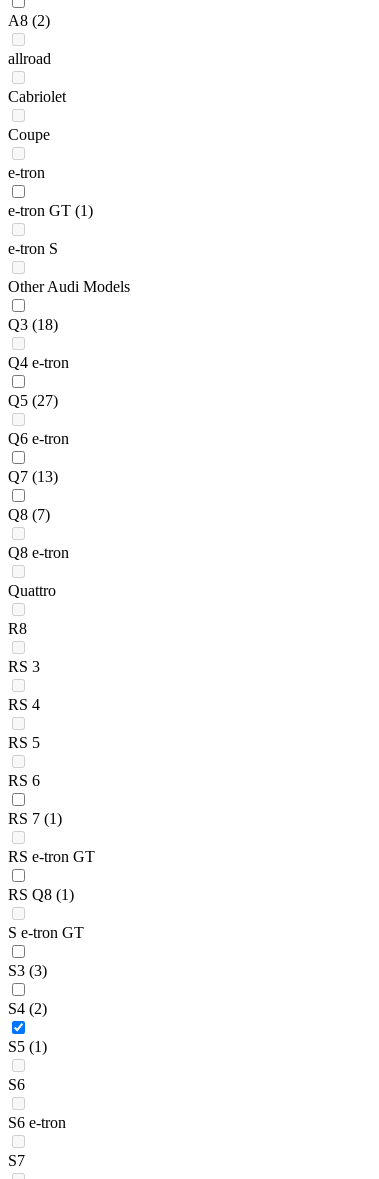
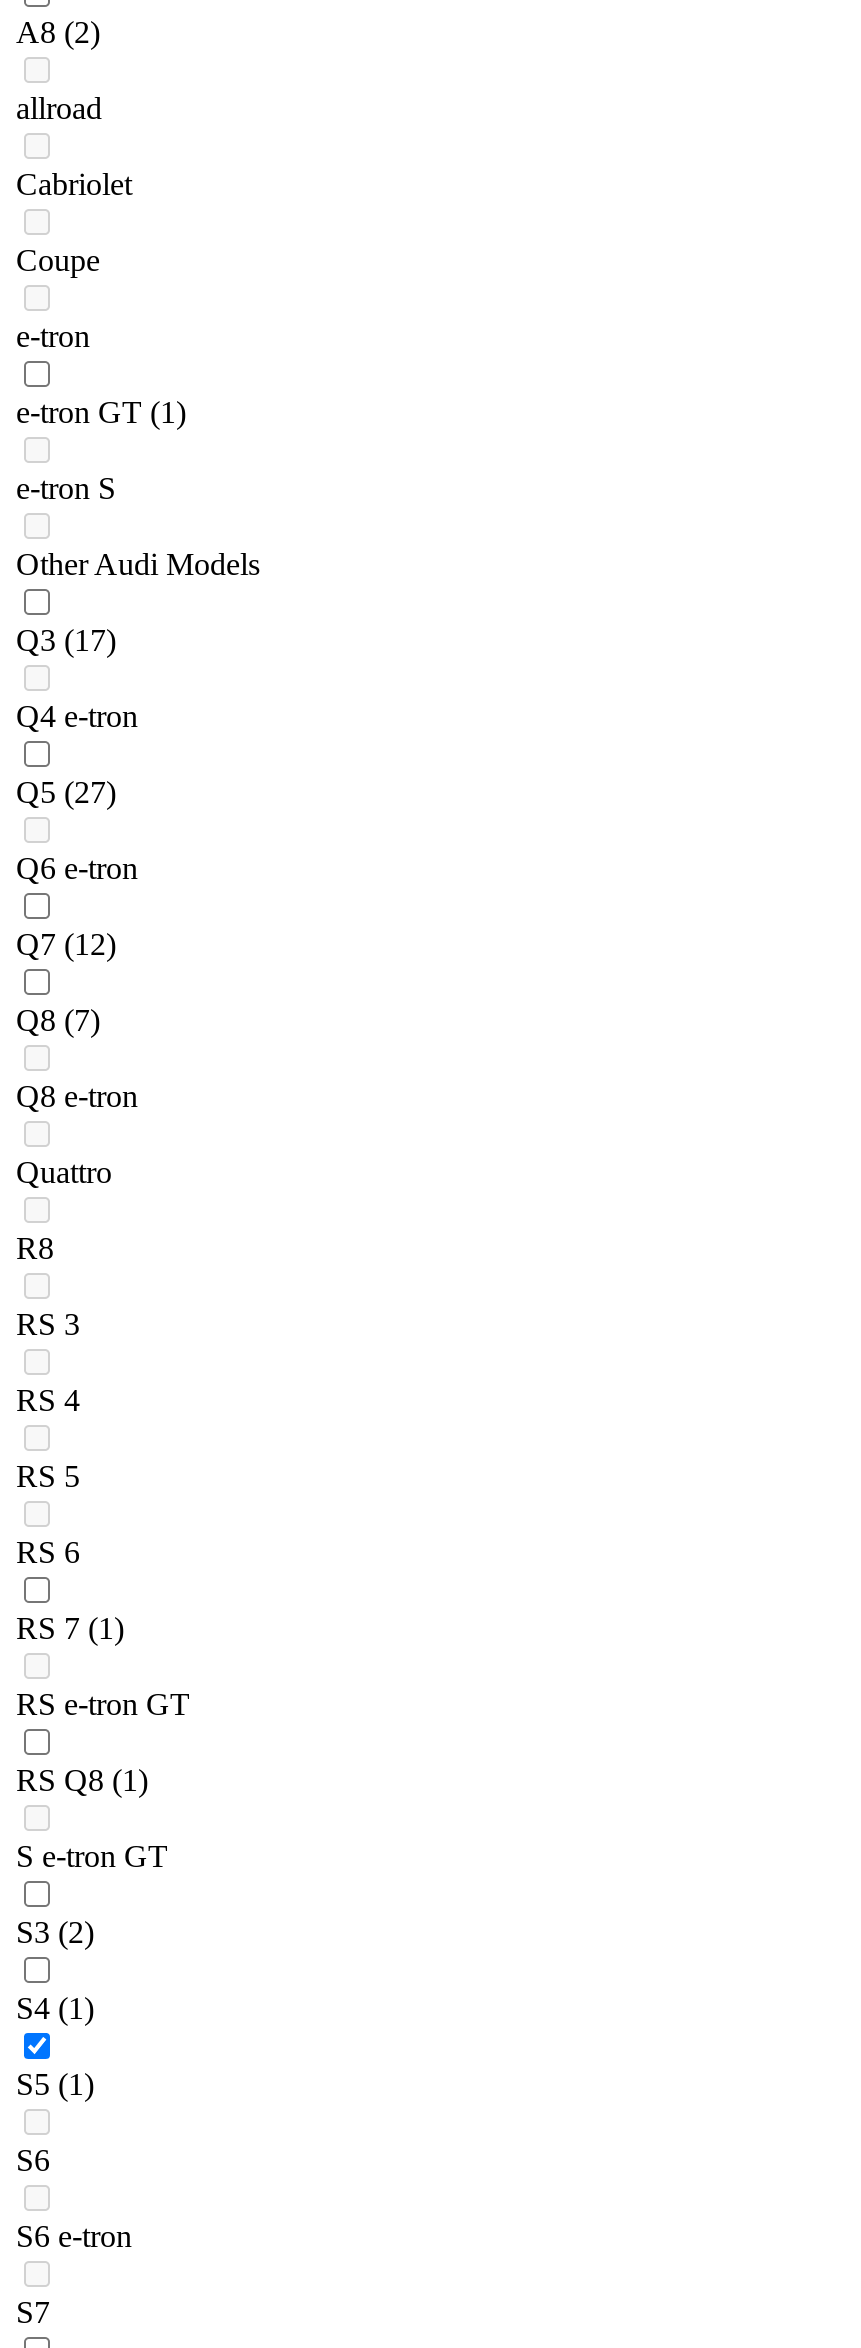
[8,316,58,333] Q3 (18) -> [16,624,116,658] Q3 (17)
[8,468,58,485] Q7 (13) -> [16,928,116,962] Q7 (12)
[8,962,47,979] S3 (3) -> [16,1916,94,1950] S3 (2)
[8,1000,47,1017] S4 (2) -> [16,1992,94,2026] S4 (1)

